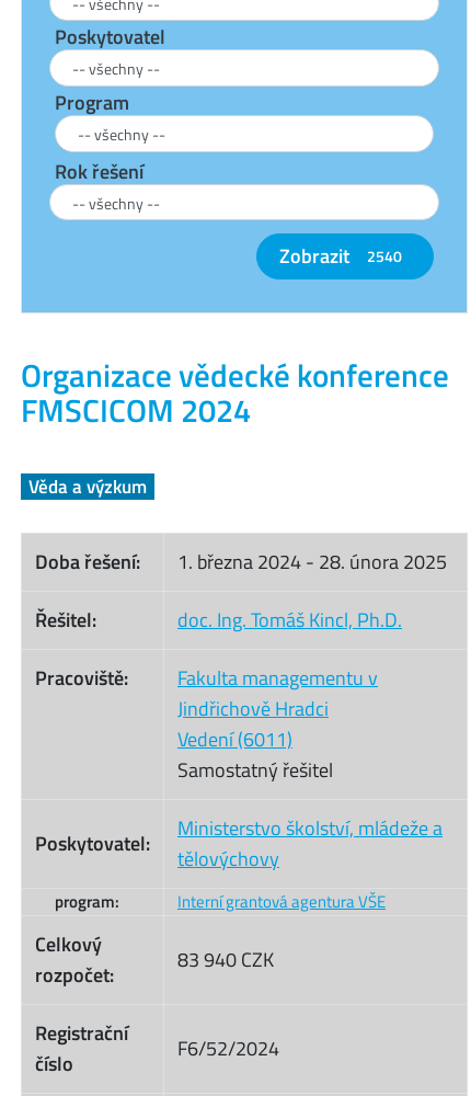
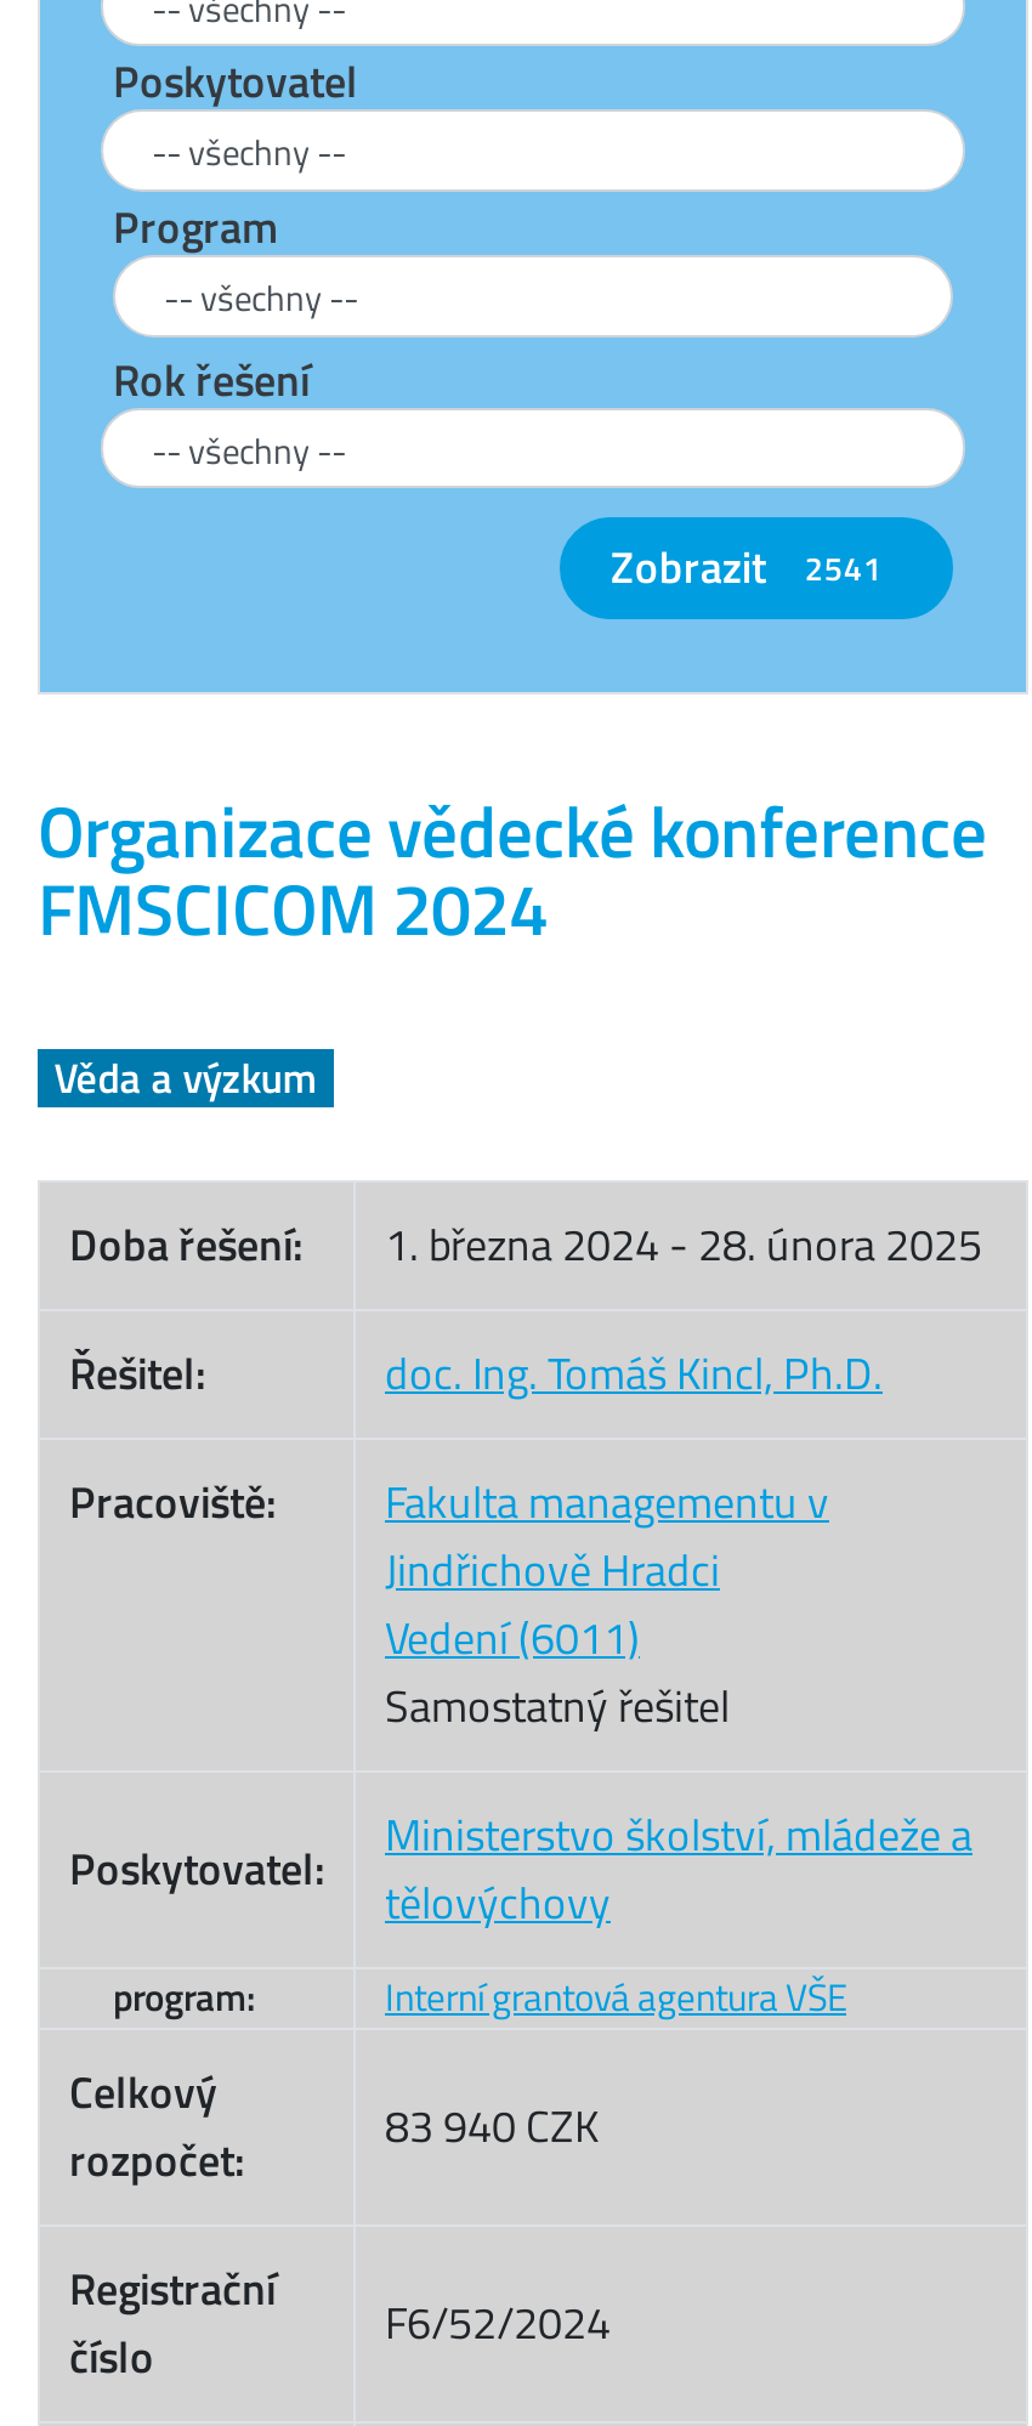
[279,241,402,271] Zobrazit 2540 -> [610,535,882,600] Zobrazit 2541

